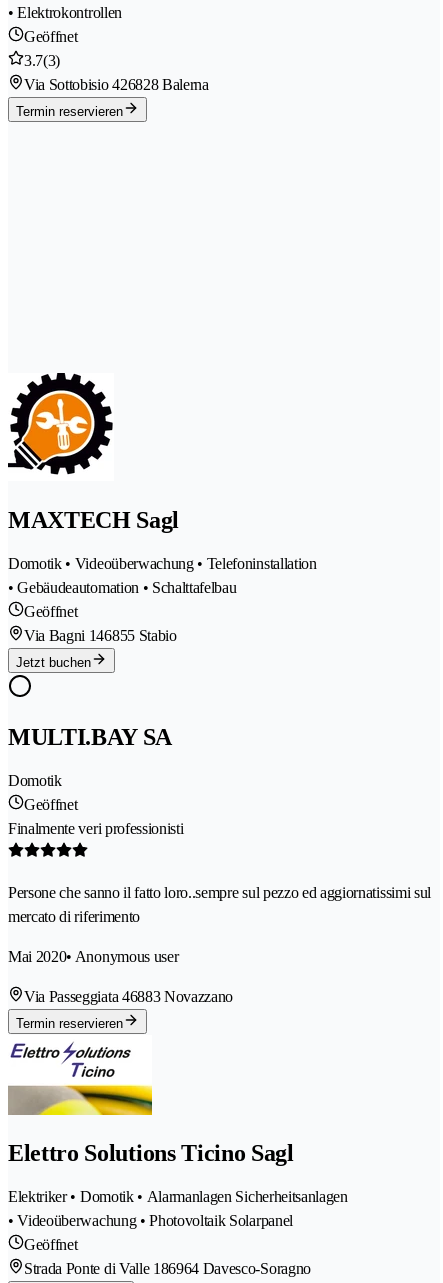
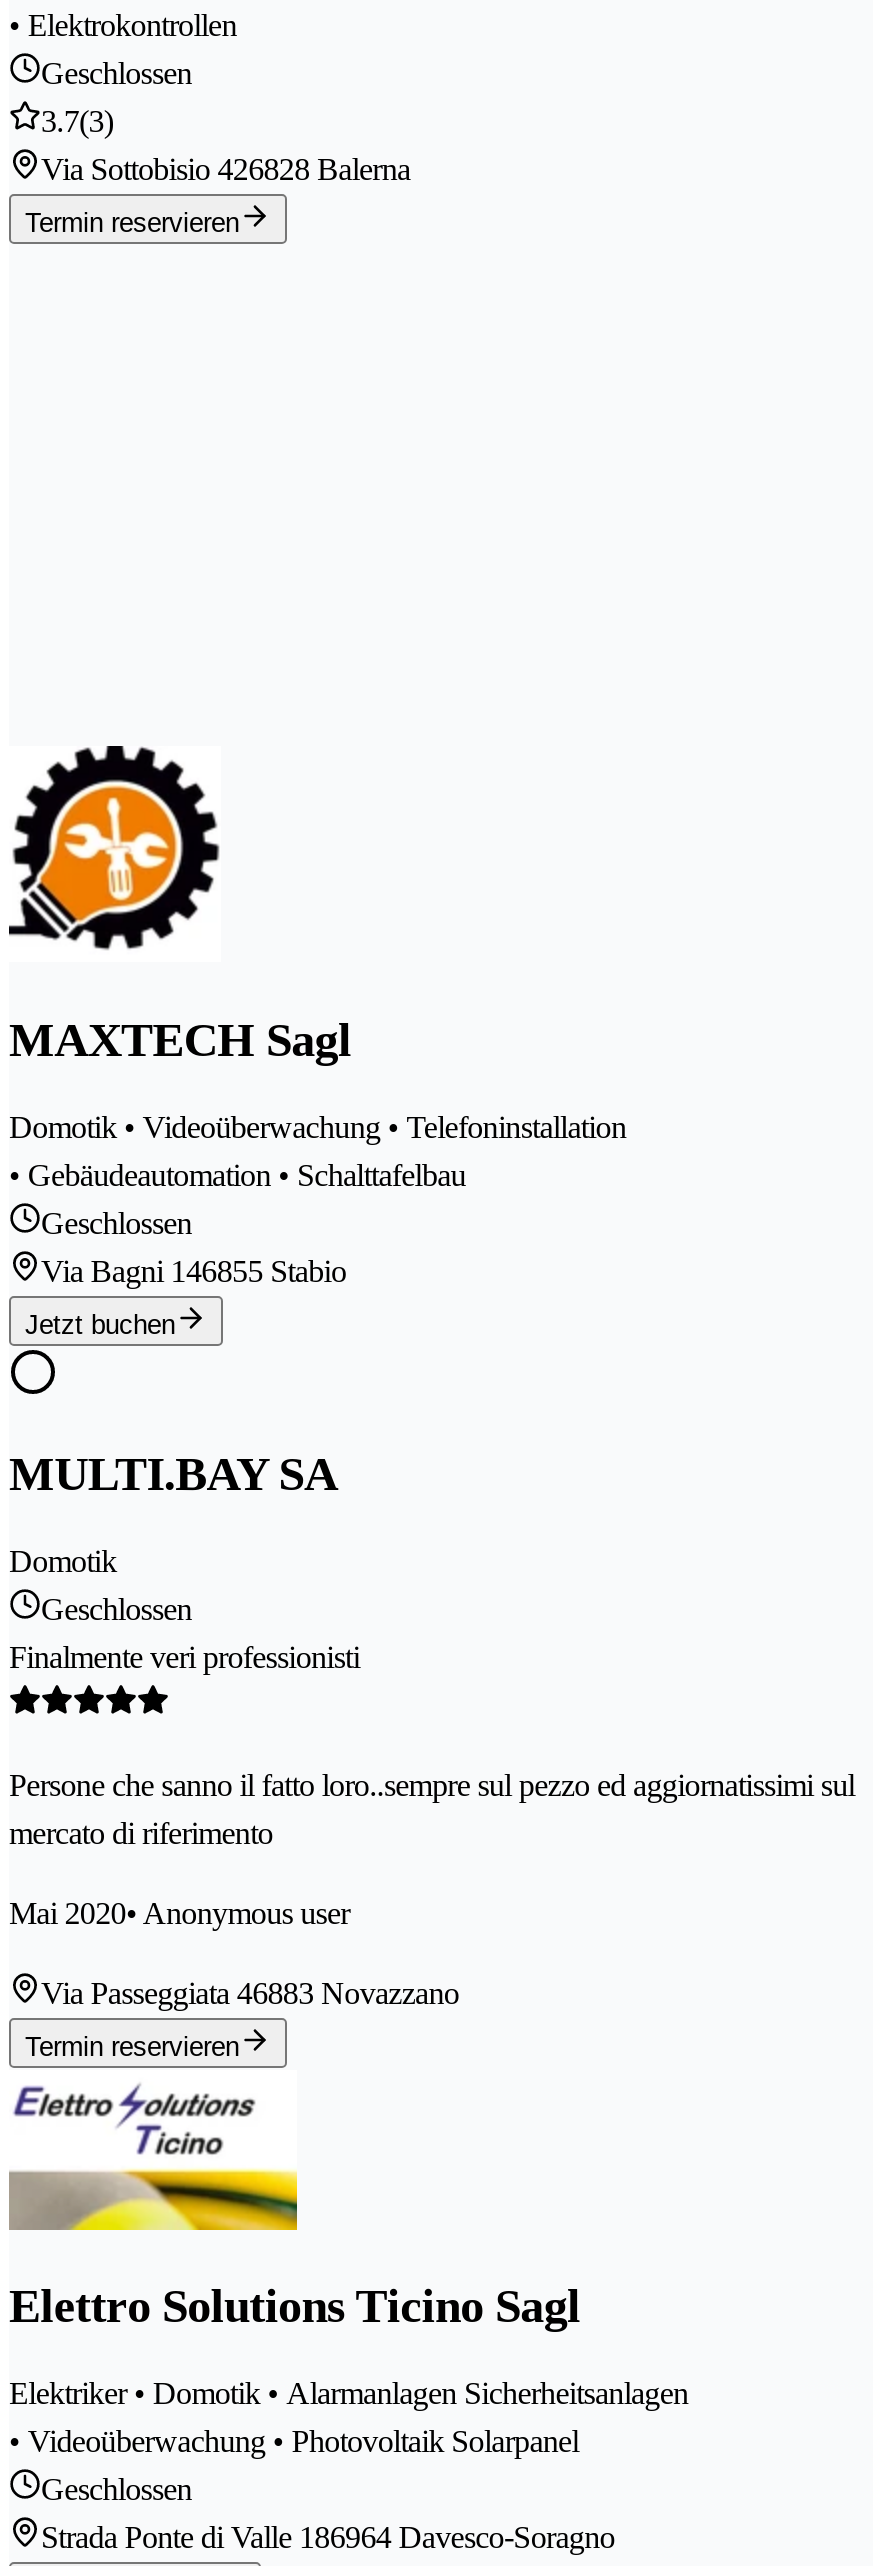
[24,28,77,45] Geöffnet -> [41,56,192,90] Geschlossen
[24,603,77,620] Geöffnet -> [41,1205,192,1239] Geschlossen
[24,795,77,812] Geöffnet -> [41,1591,192,1625] Geschlossen
[24,1236,77,1253] Geöffnet -> [41,2473,192,2507] Geschlossen

